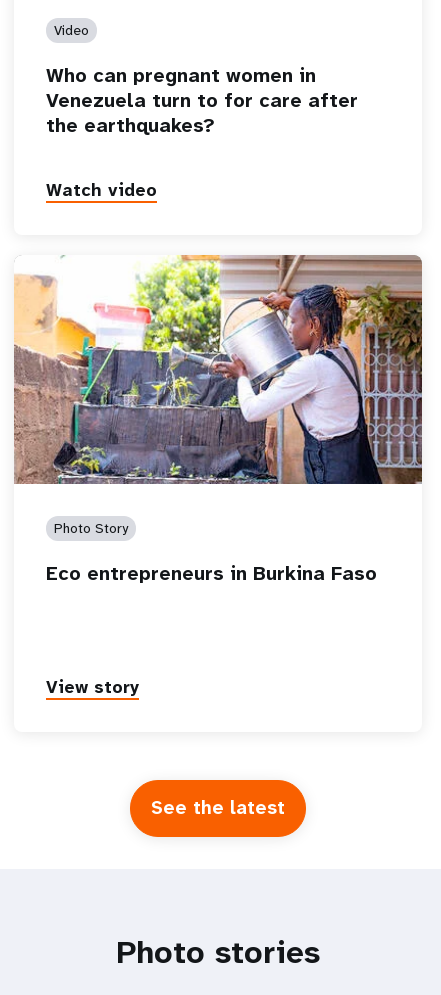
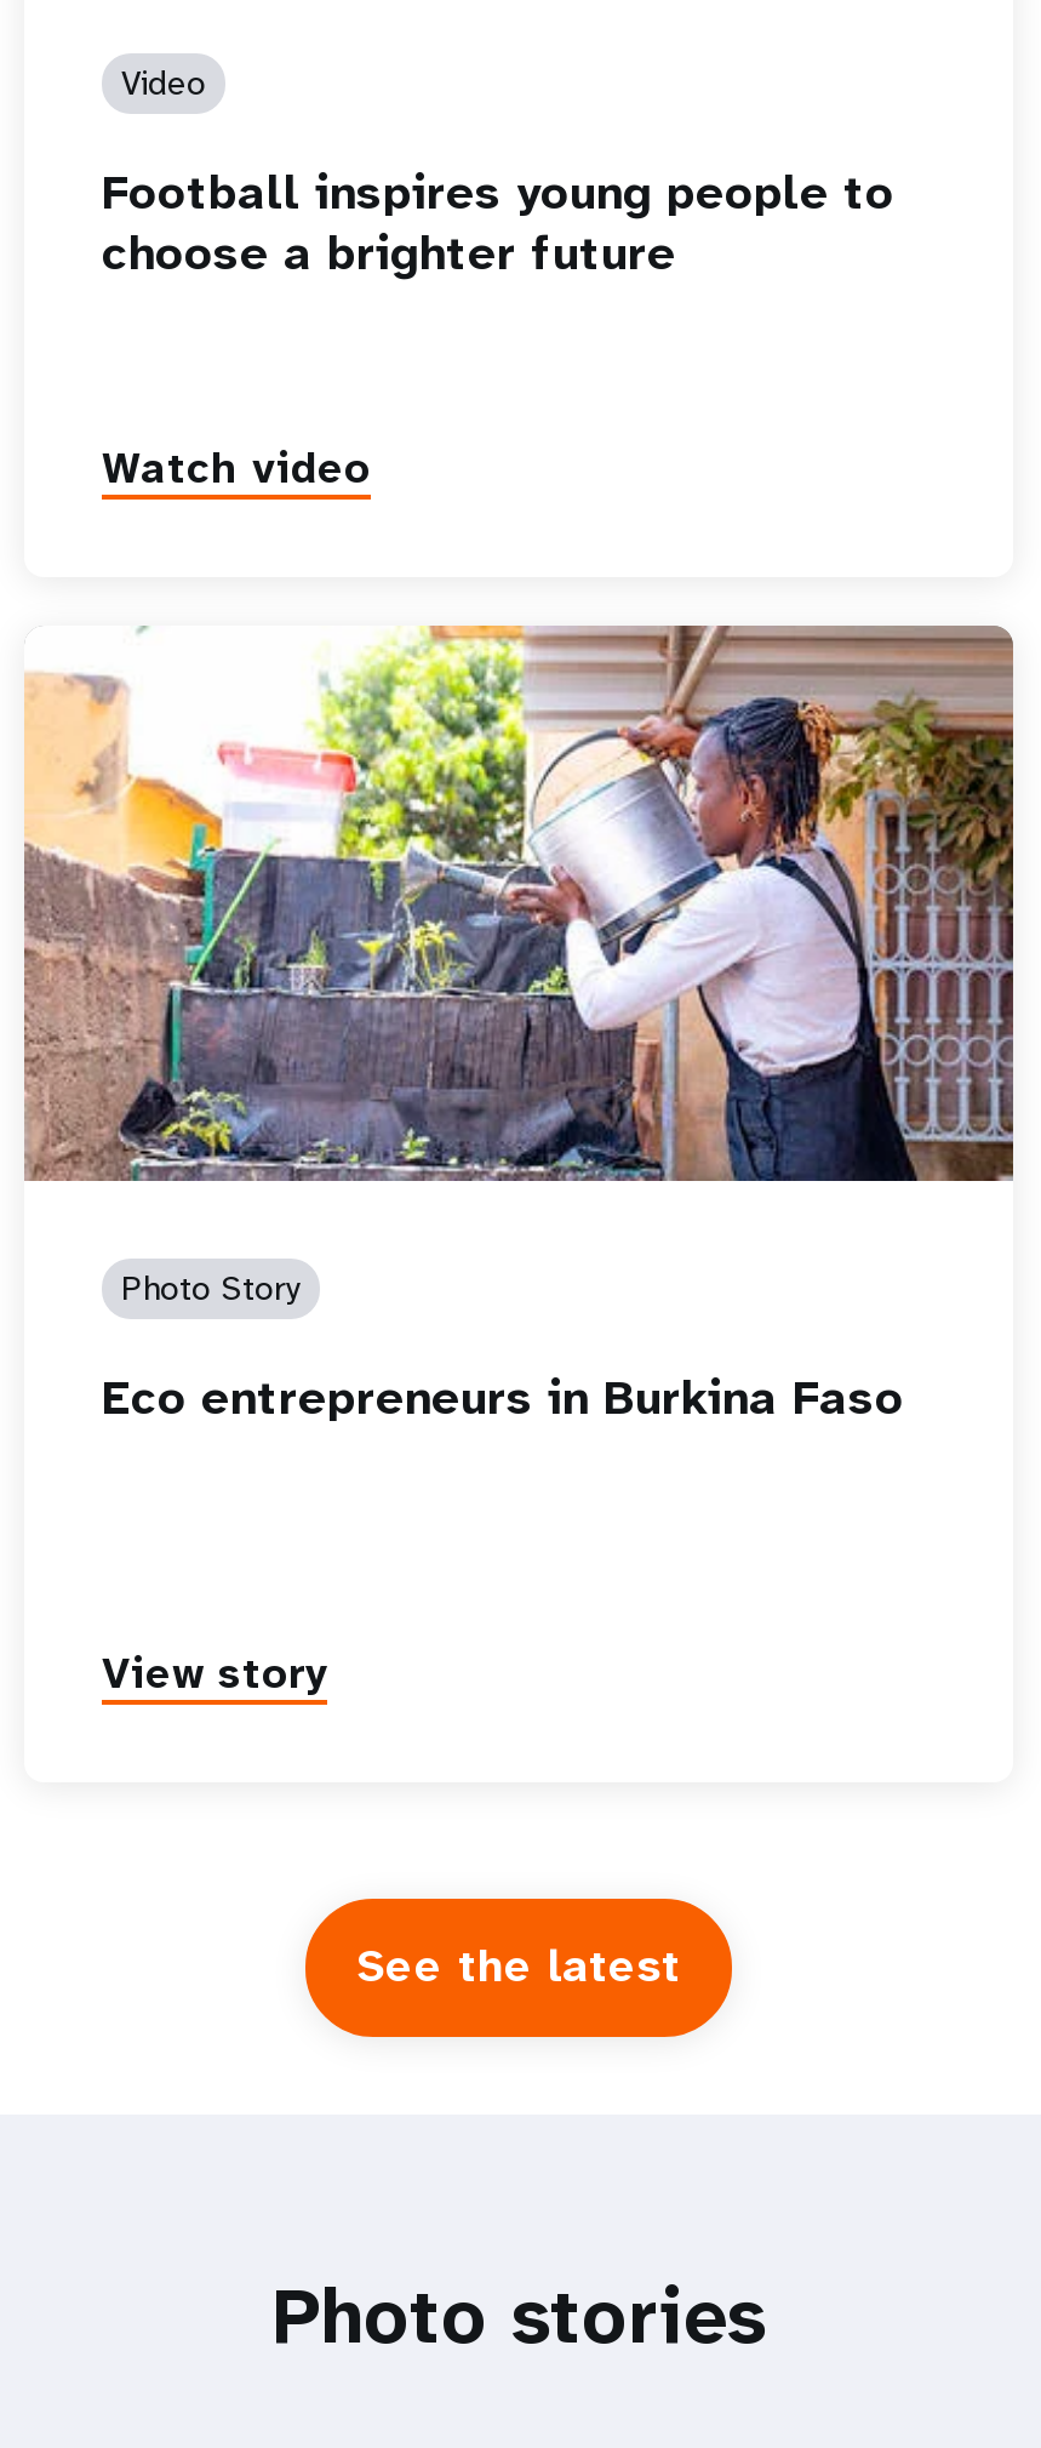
[46,62,358,138] Who can pregnant women in | Venezuela turn to for care after | the earthquakes? -> [102,161,894,285] Football inspires young people to | choose a brighter future

